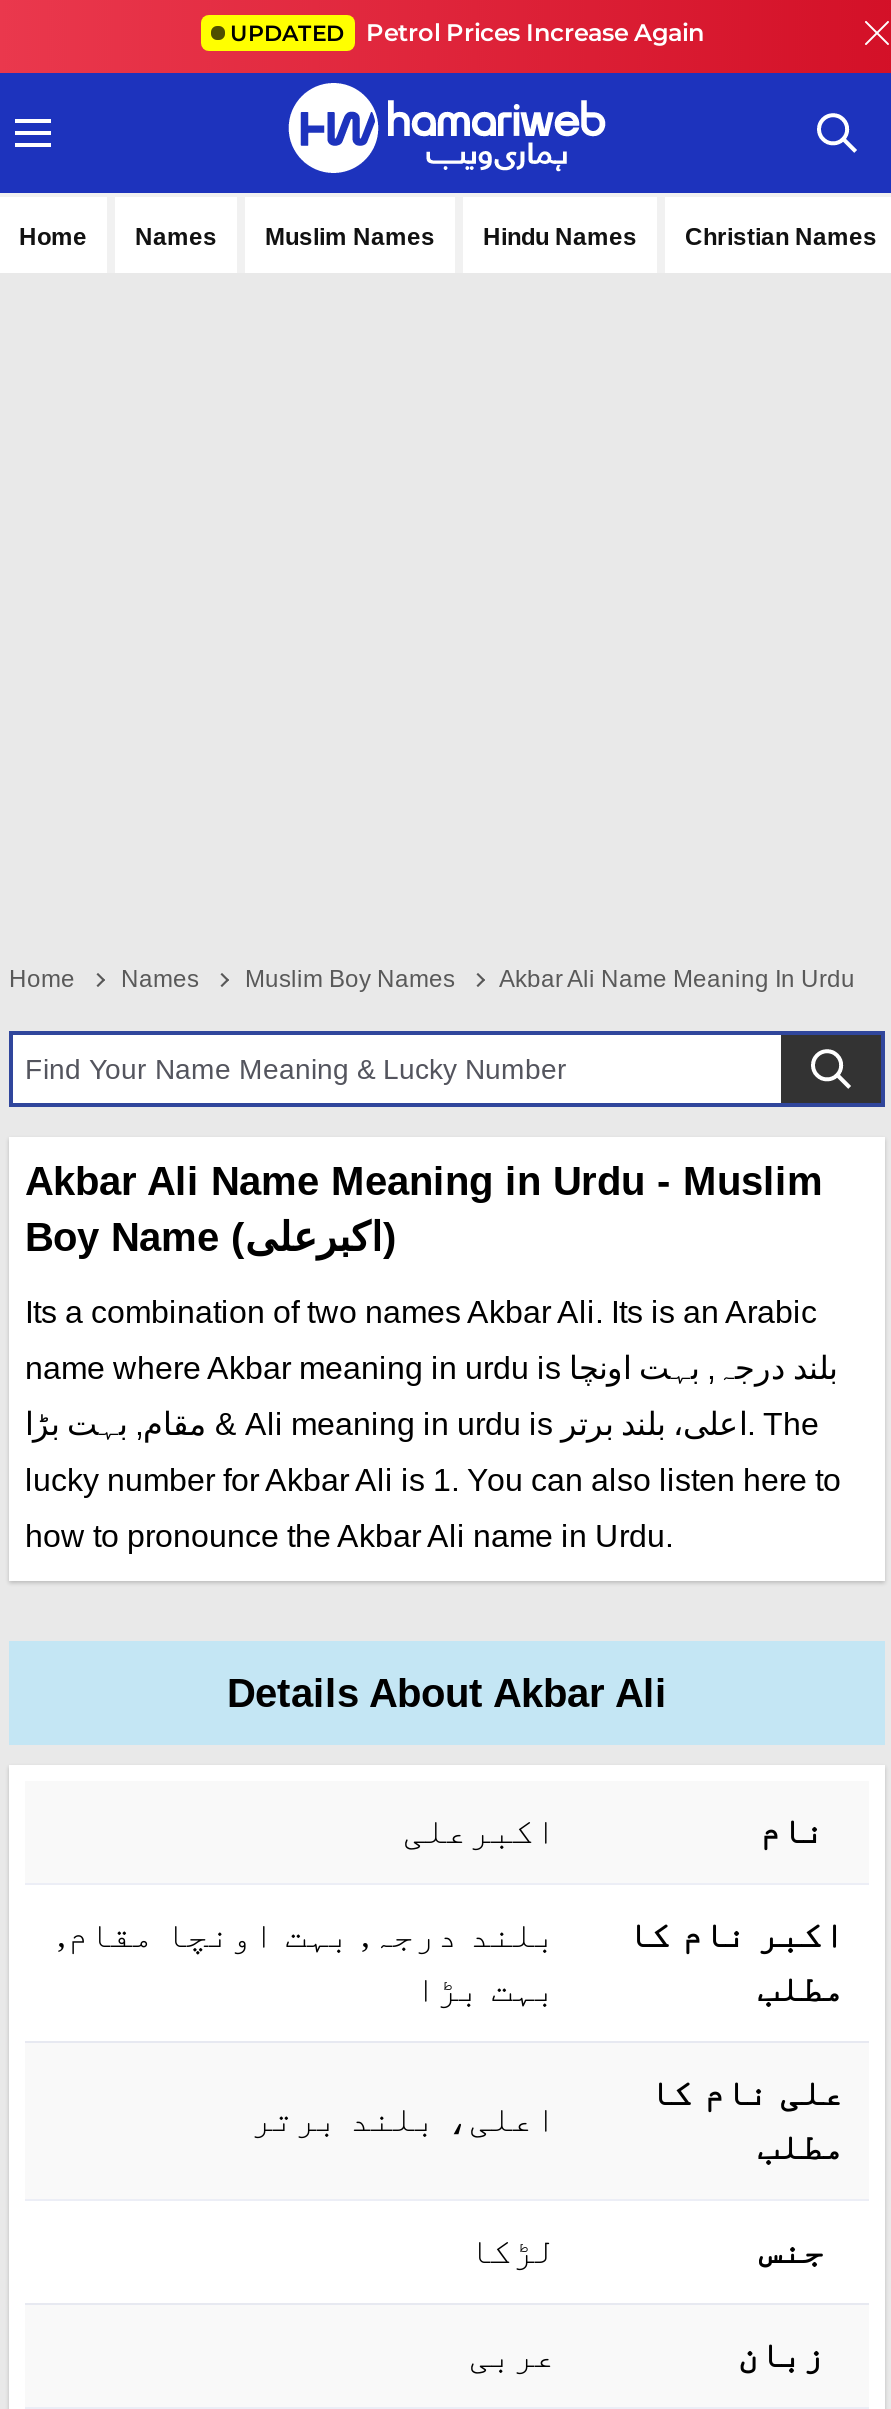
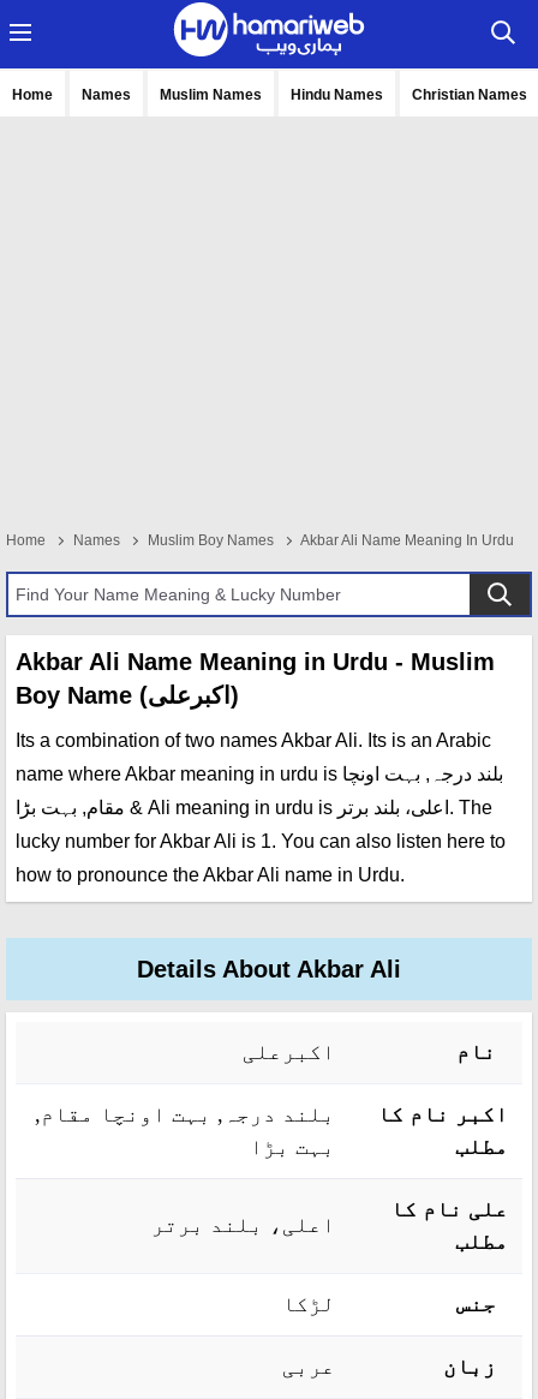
[230,17,704,47] UPDATED Petrol Prices Increase Again -> none

